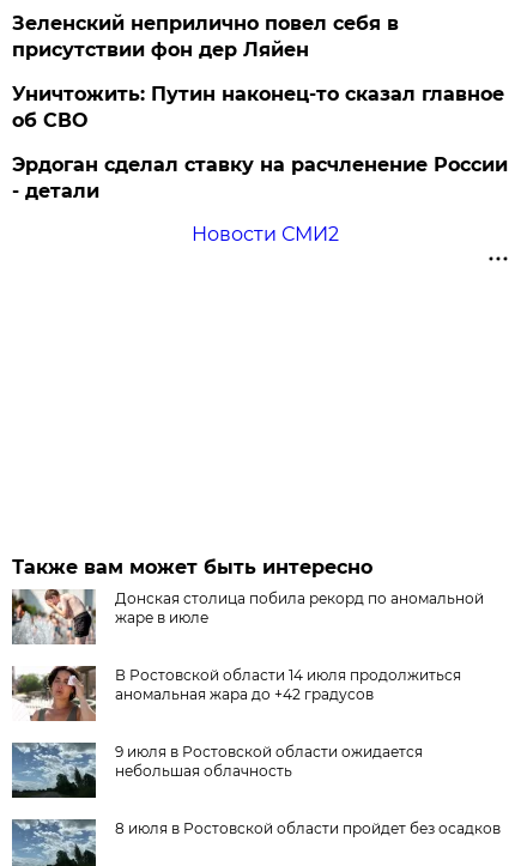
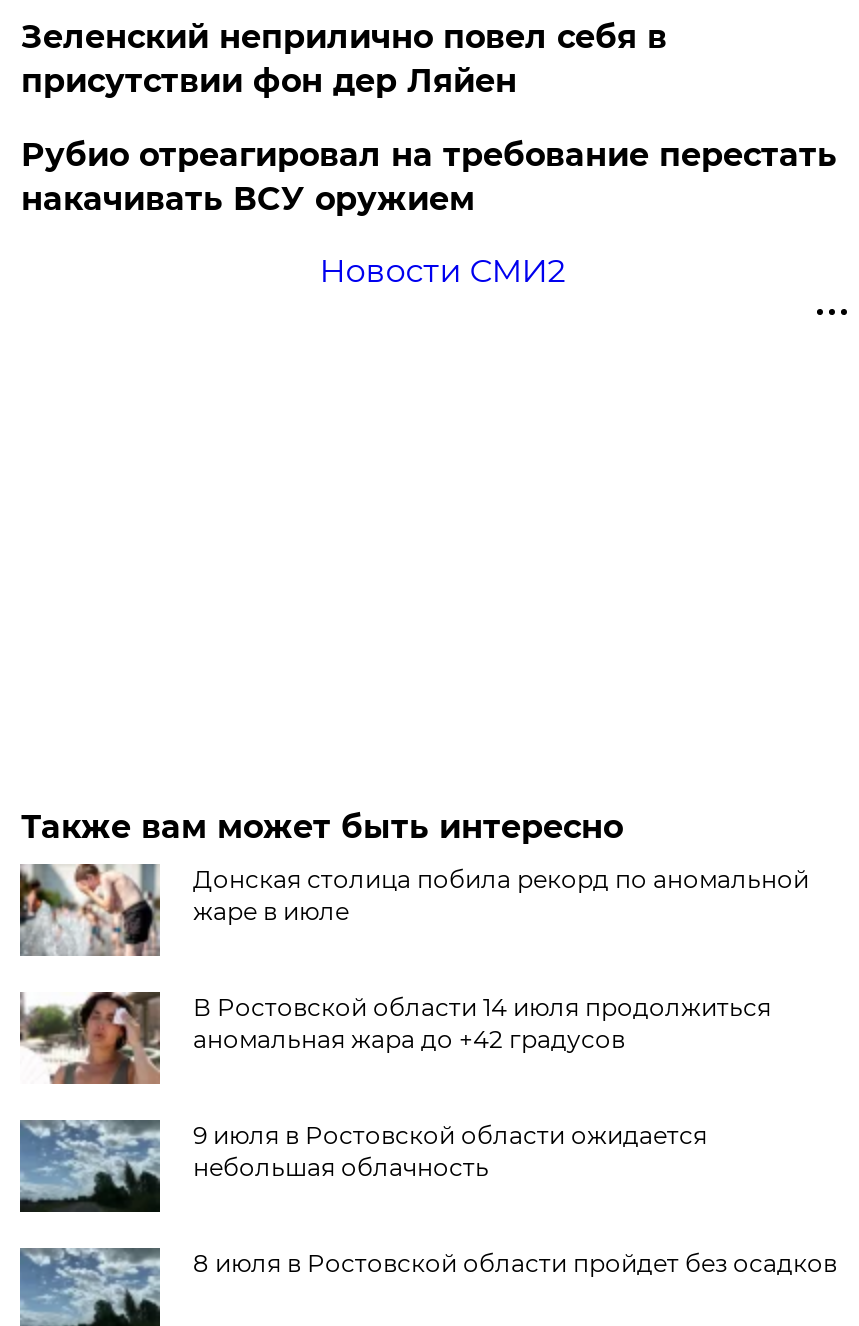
[12,83,508,202] Уничтожить: Путин наконец-то сказал главное | об СВО | Эрдоган сделал ставку на расчленение России | - детали -> [21,136,837,218] Рубио отреагировал на требование перестать | накачивать ВСУ оружием

